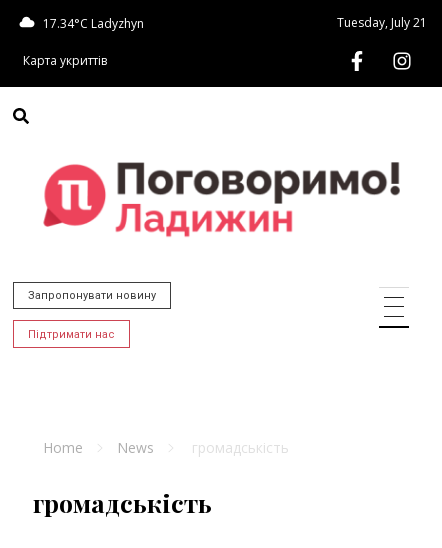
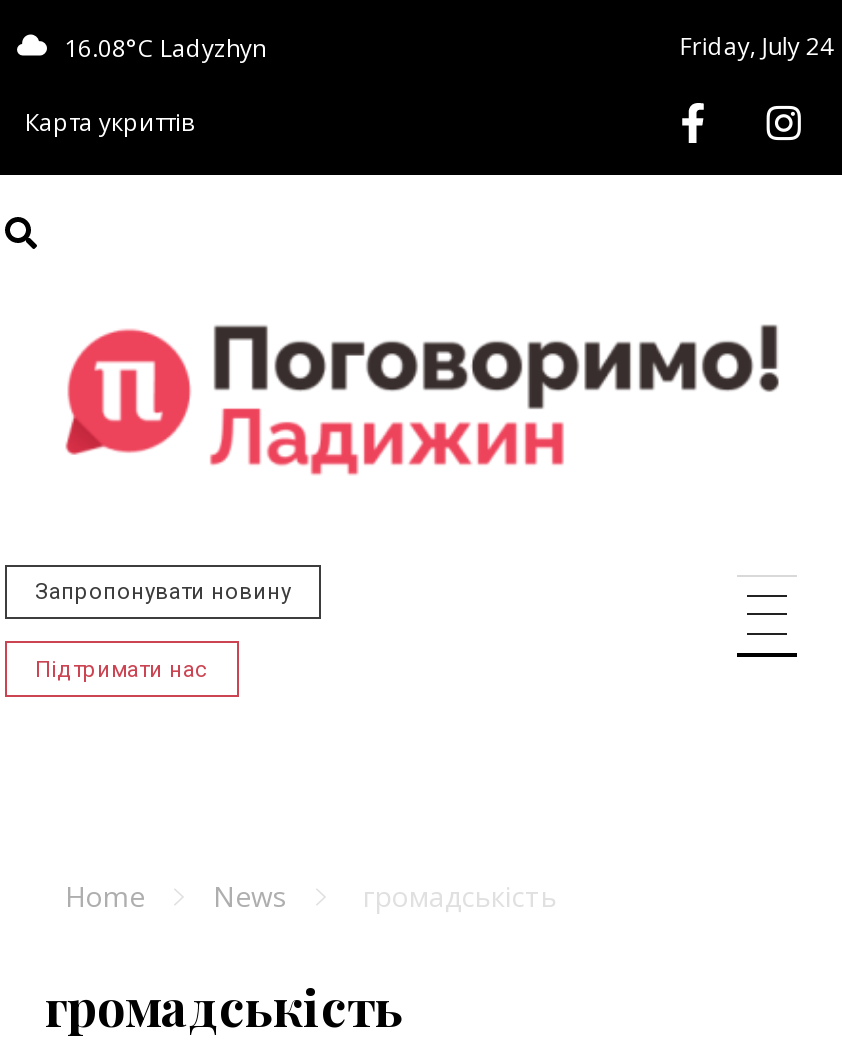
[42,14,143,31] 17.34°C Ladyzhyn -> [64,30,266,64] 16.08°C Ladyzhyn
[337,14,427,31] Tuesday, July 21 -> [680,29,834,63] Friday, July 24

